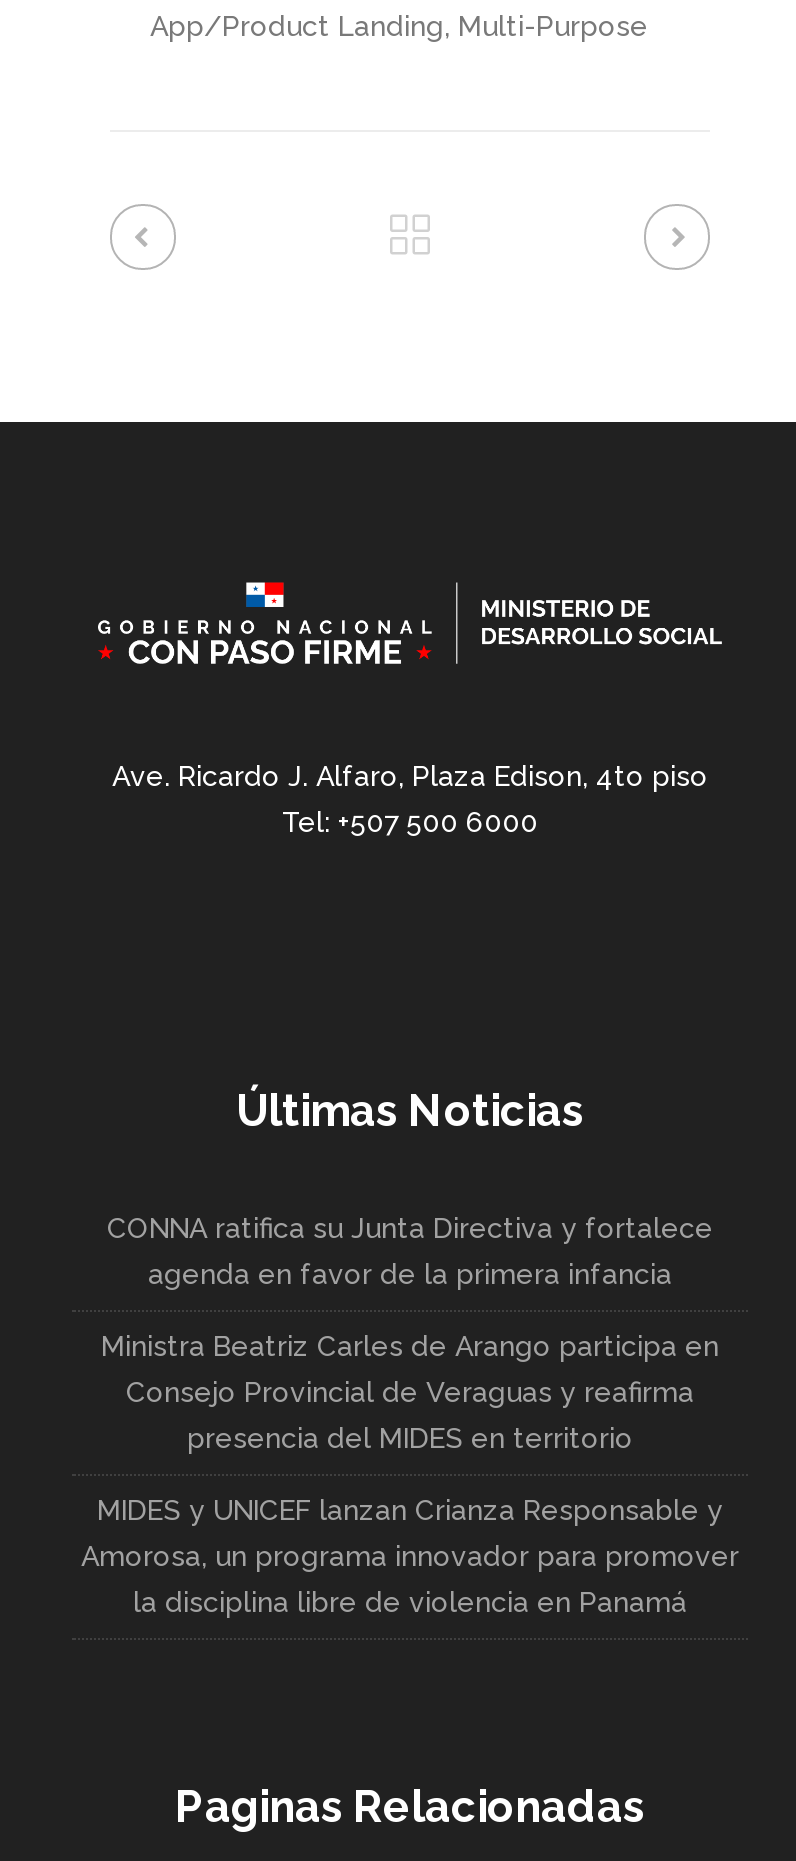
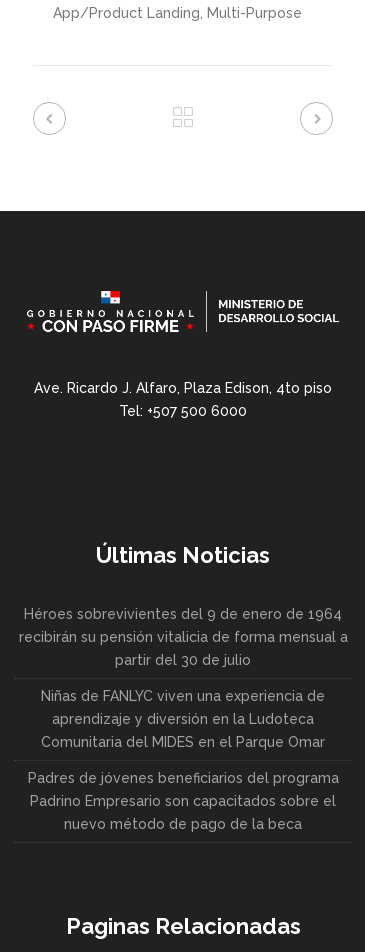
[107,1213,713,1291] CONNA ratifica su Junta Directiva y fortalece | agenda en favor de la primera infancia -> [18,606,347,668] Héroes sobrevivientes del 9 de enero de 1964 | recibirán su pensión vitalicia de forma mensual a | partir del 30 de julio
[101,1331,719,1455] Ministra Beatriz Carles de Arango participa en | Consejo Provincial de Veraguas y reafirma | presencia del MIDES en territorio -> [41,688,325,750] Niñas de FANLYC viven una experiencia de | aprendizaje y diversión en la Ludoteca | Comunitaria del MIDES en el Parque Omar
[81,1495,739,1619] MIDES y UNICEF lanzan Crianza Responsable y | Amorosa, un programa innovador para promover | la disciplina libre de violencia en Panamá -> [27,770,338,832] Padres de jóvenes beneficiarios del programa | Padrino Empresario son capacitados sobre el | nuevo método de pago de la beca

